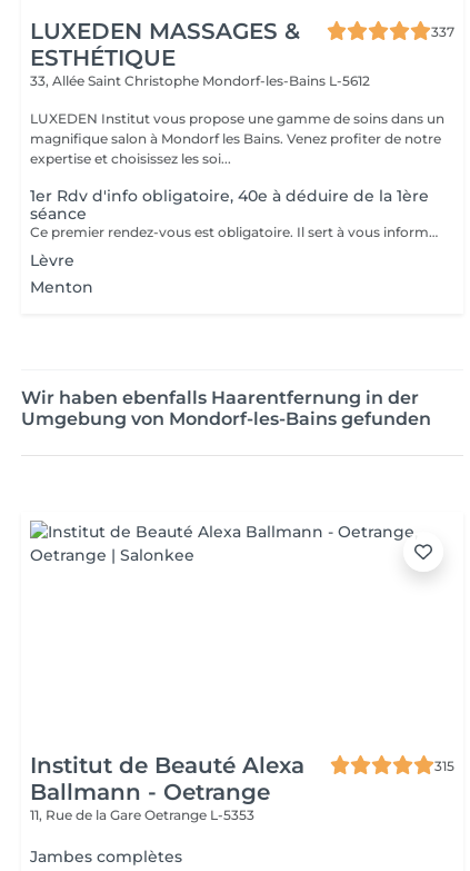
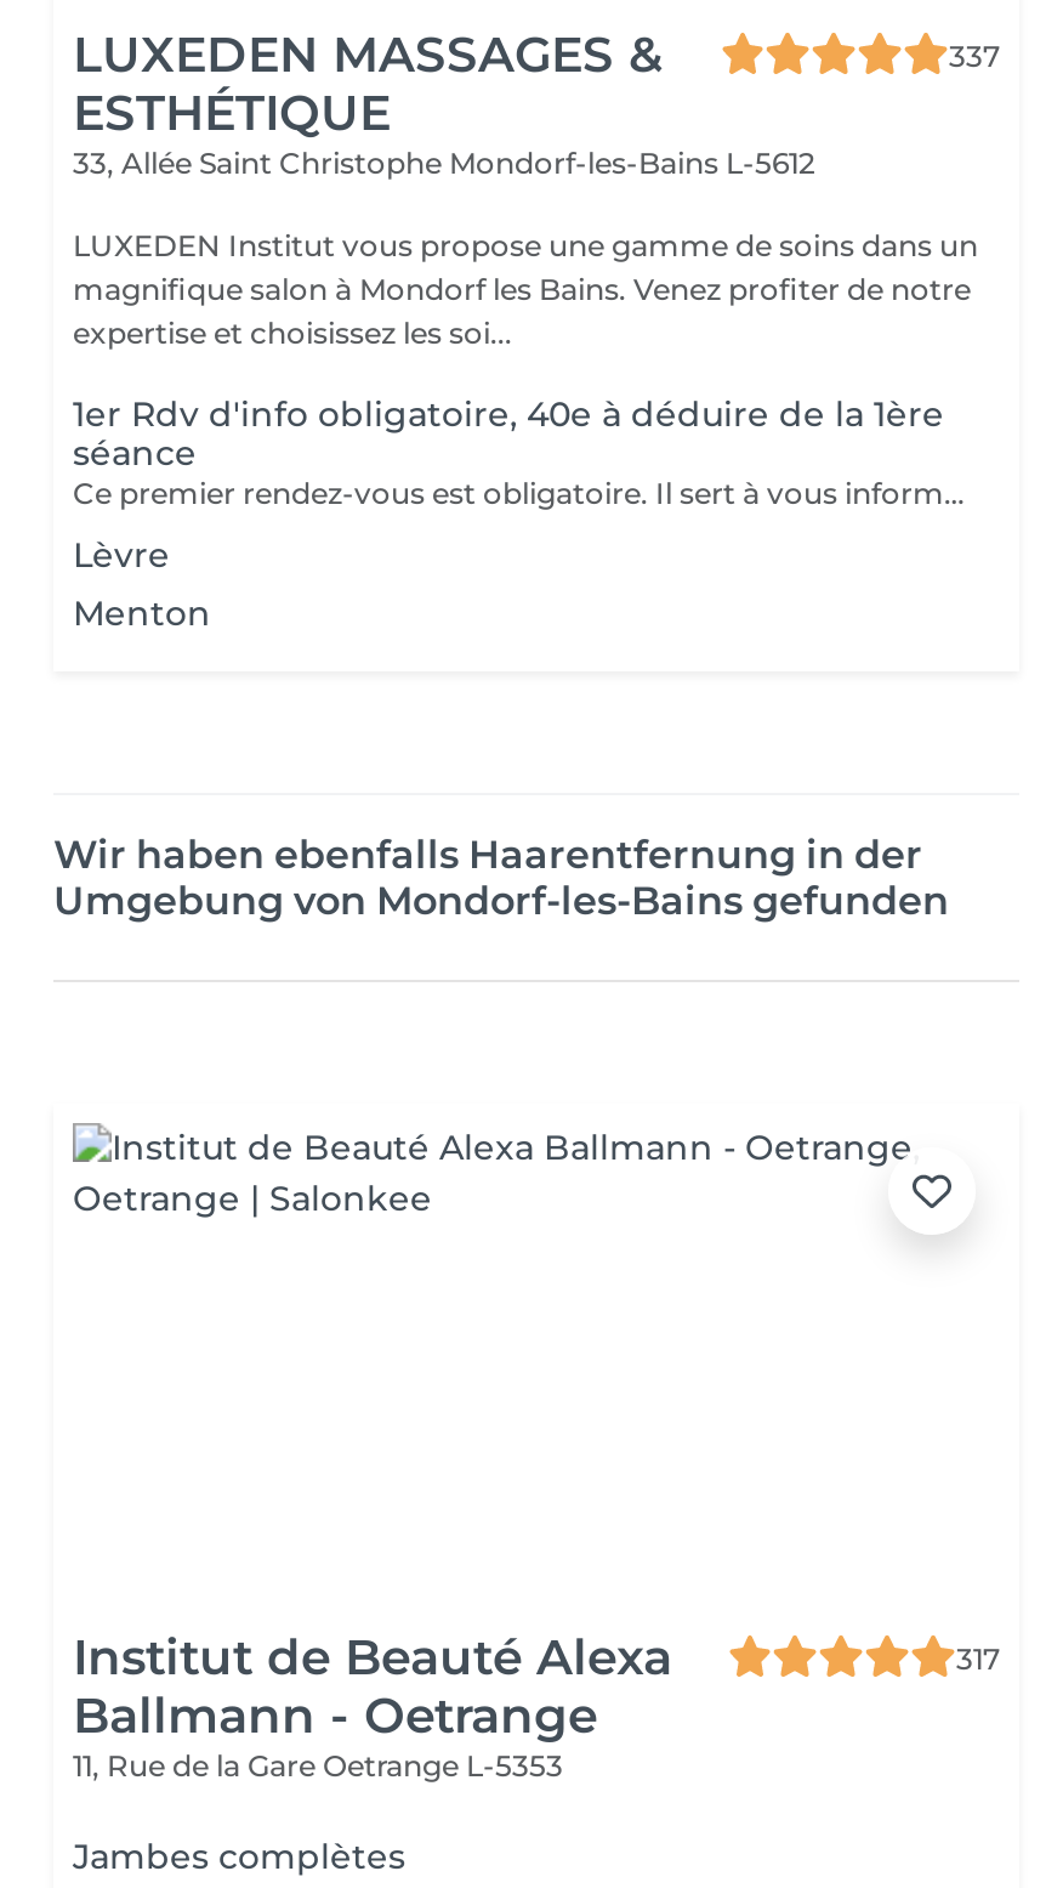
[434,758,454,774] 315 -> [956,1640,1000,1677] 317

